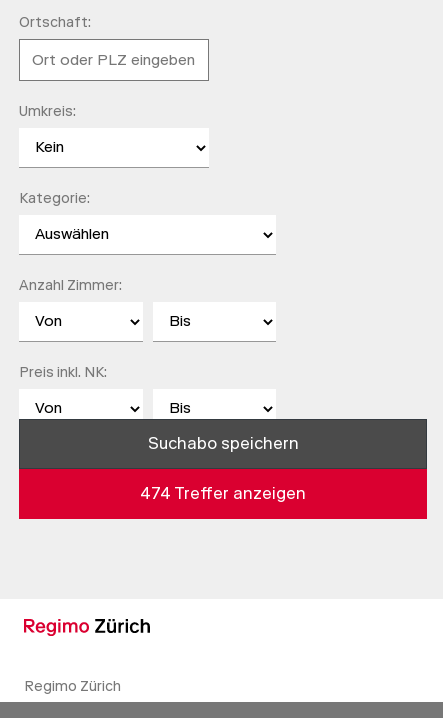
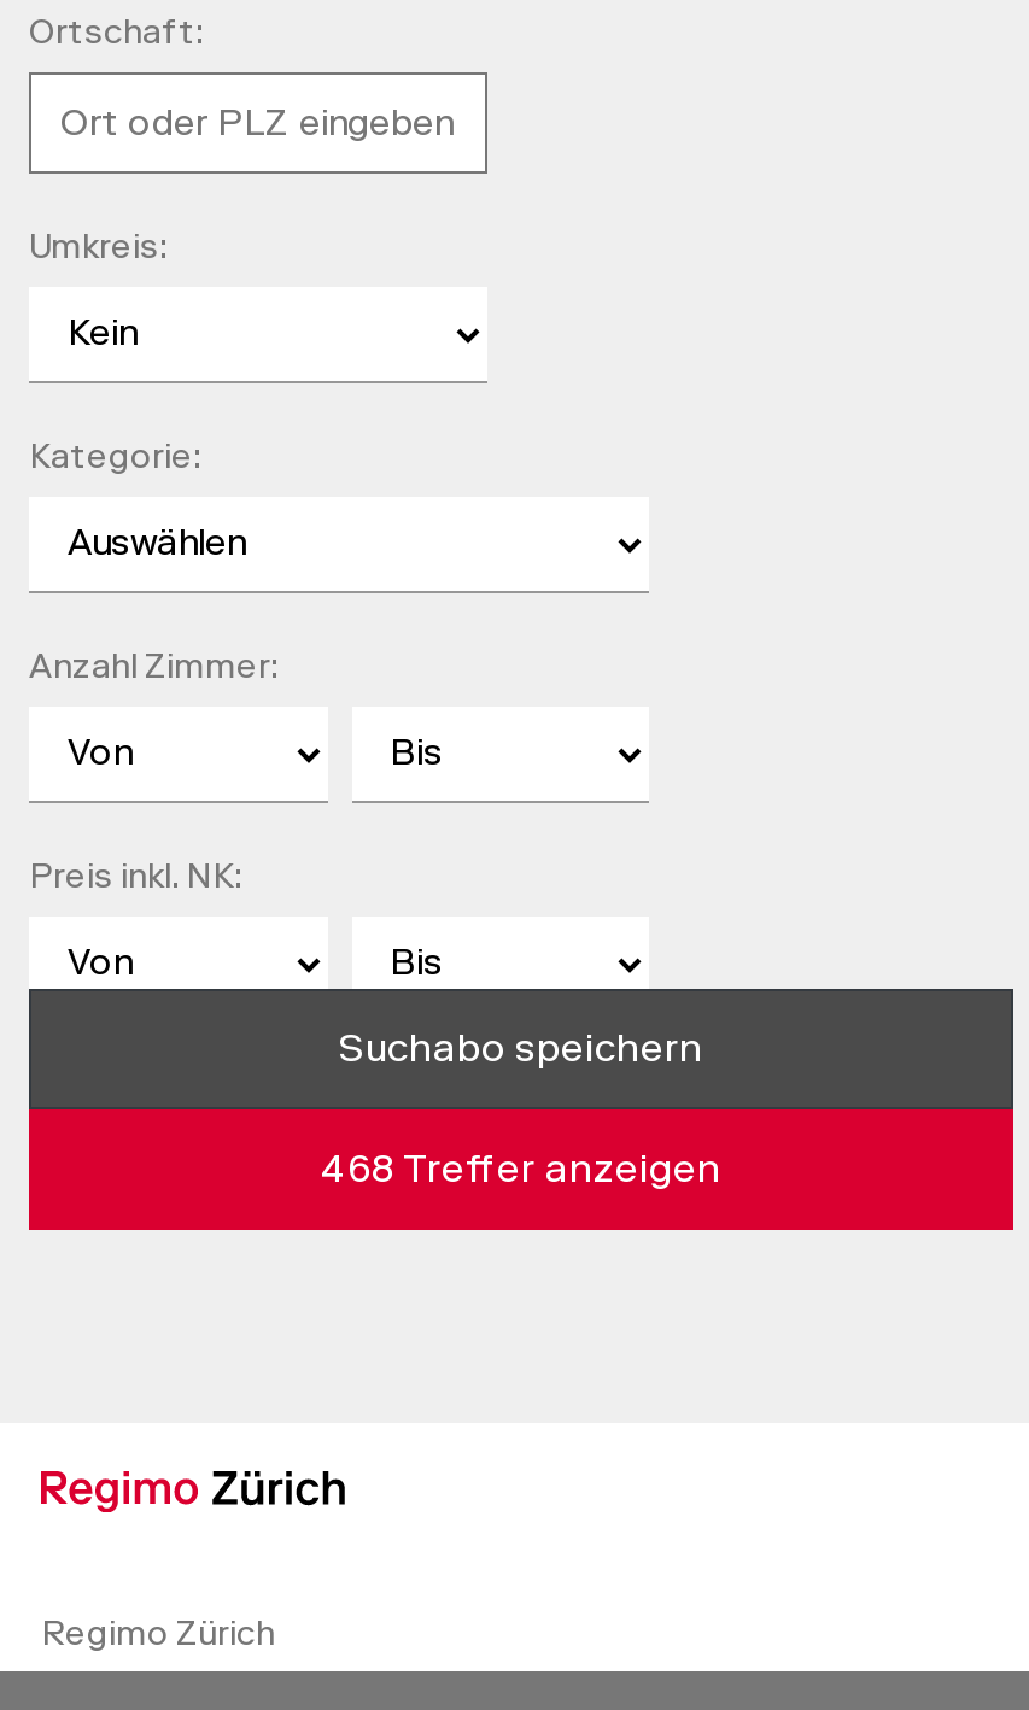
[140,484,306,503] 474 Treffer anzeigen -> [321,1146,721,1191] 468 Treffer anzeigen

